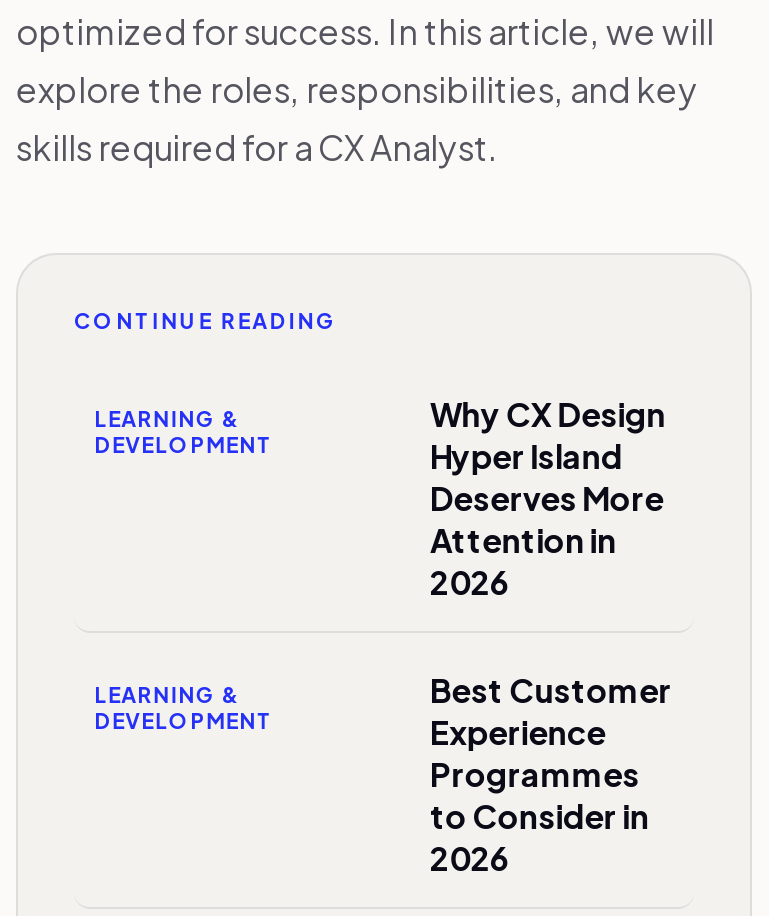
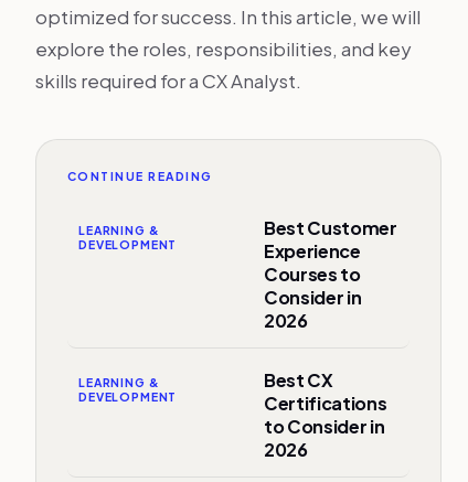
[430,392,666,560] Why CX Design | Hyper Island | Deserves More | Attention in -> [264,263,361,309] Courses to | Consider in
moved [430,668,672,752] -> [264,216,397,263]: Best Customer | Experience
[430,752,640,794] Programmes -> [264,368,387,415] Best CX | Certifications

